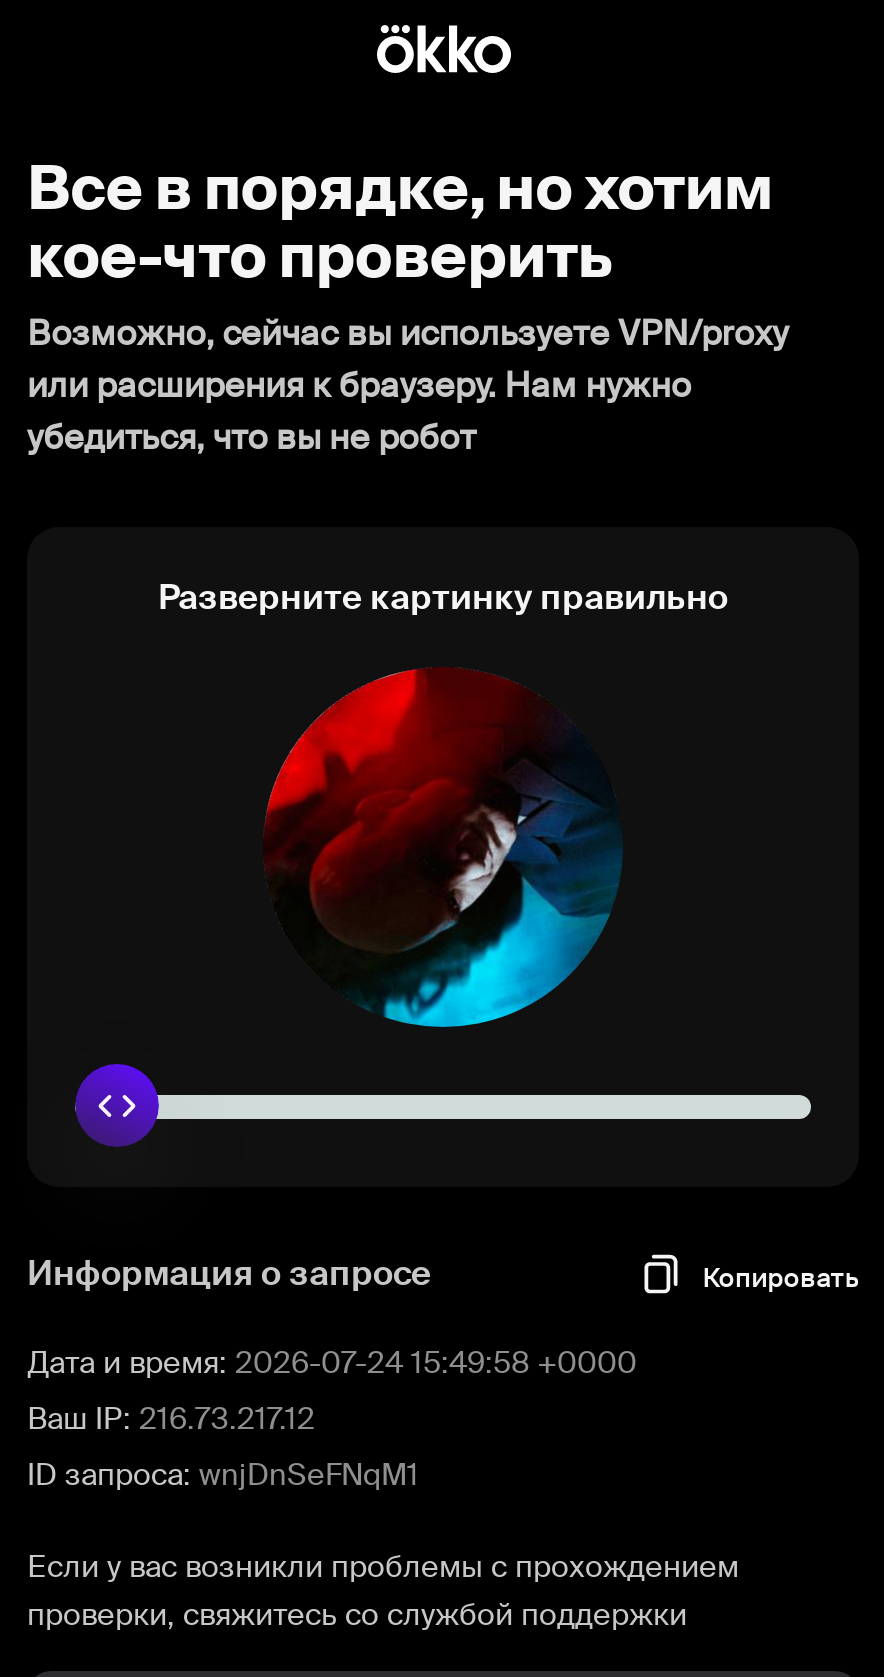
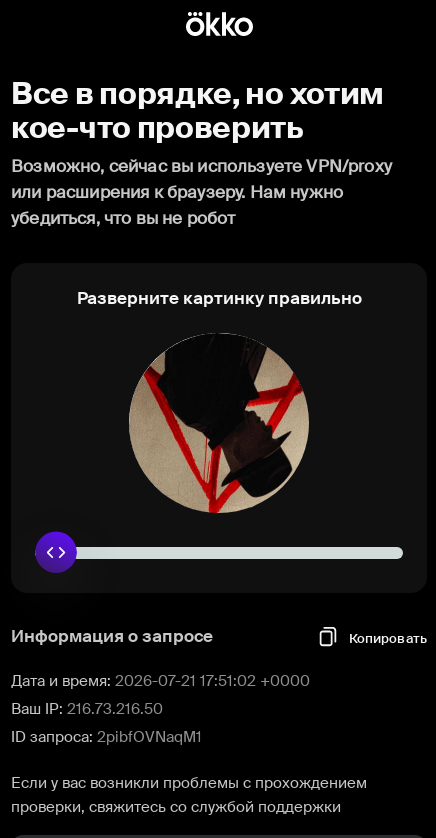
[263,667,623,1029] [image] -> [128,333,310,514] [image]
[27,1343,637,1383] Дата и время: 2026-07-24 15:49:58 +0000 -> [11,671,310,691] Дата и время: 2026-07-21 17:51:02 +0000
[27,1399,315,1439] Ваш IP: 216.73.217.12 -> [11,699,163,719] Ваш IP: 216.73.216.50
[27,1455,419,1495] ID запроса: wnjDnSeFNqM1 -> [11,727,202,747] ID запроса: 2pibfOVNaqM1

